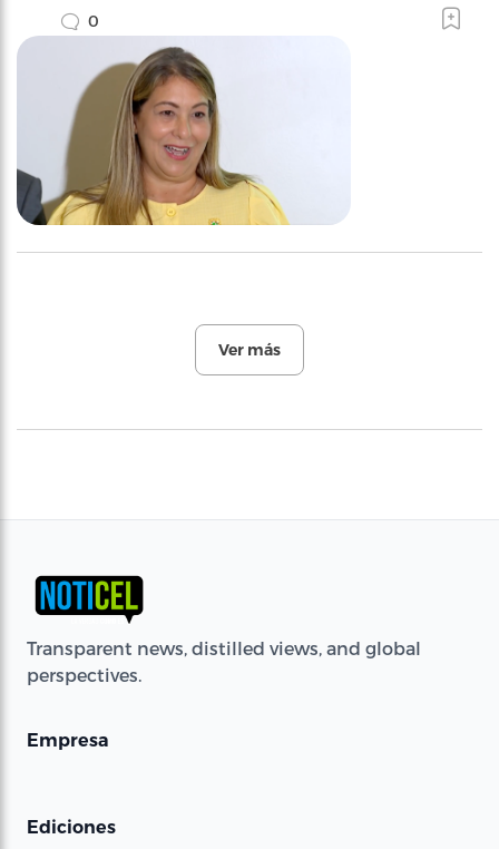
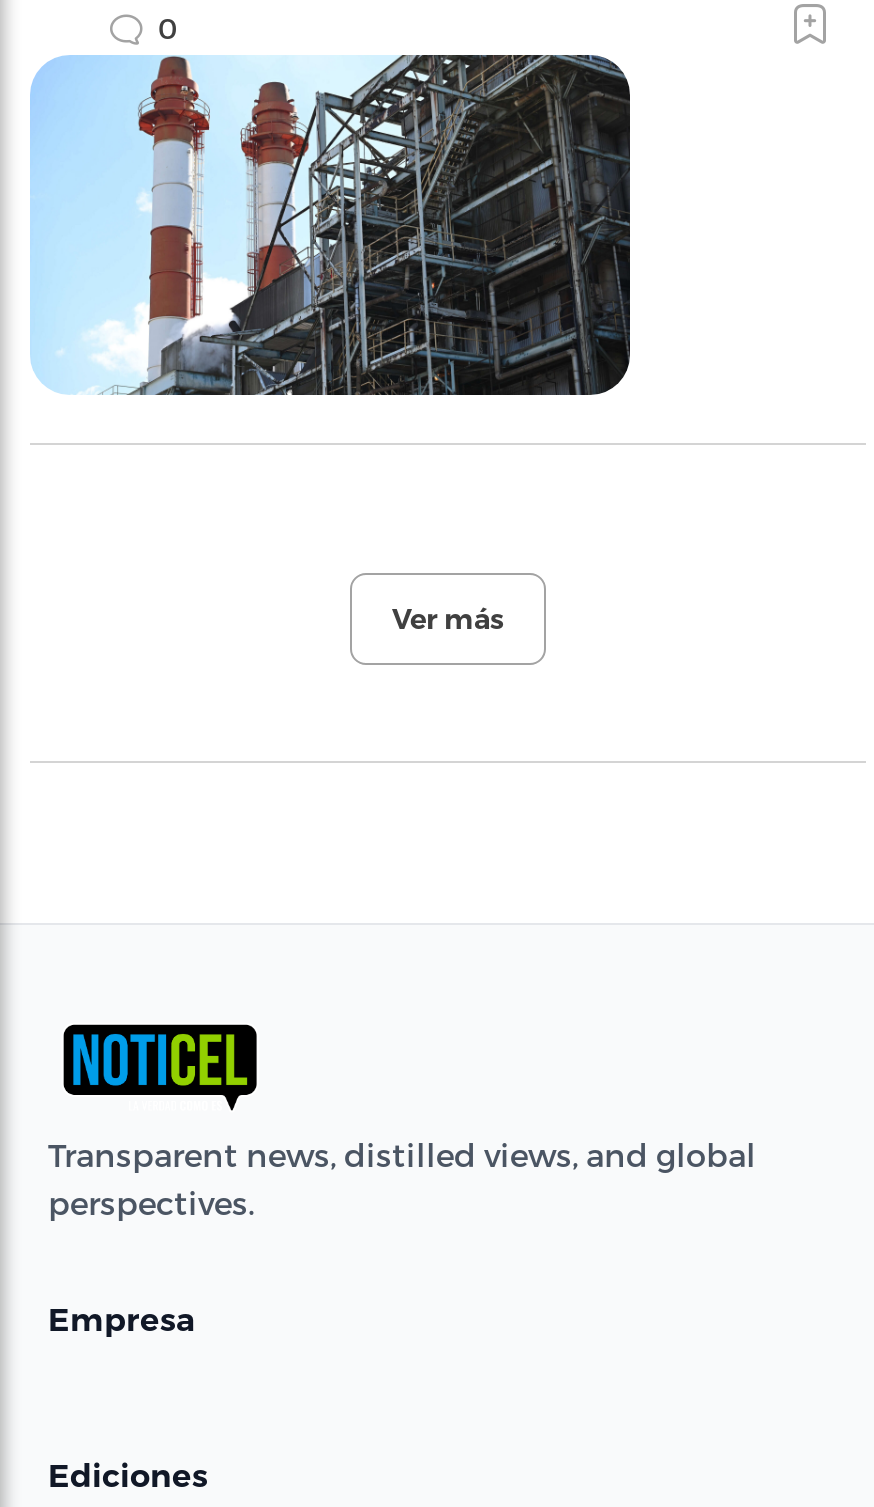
[16,36,351,226] [image] -> [30,53,632,397] [image]

